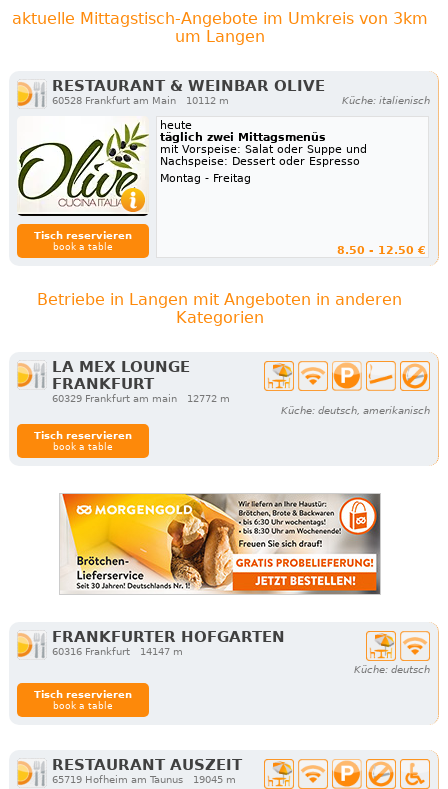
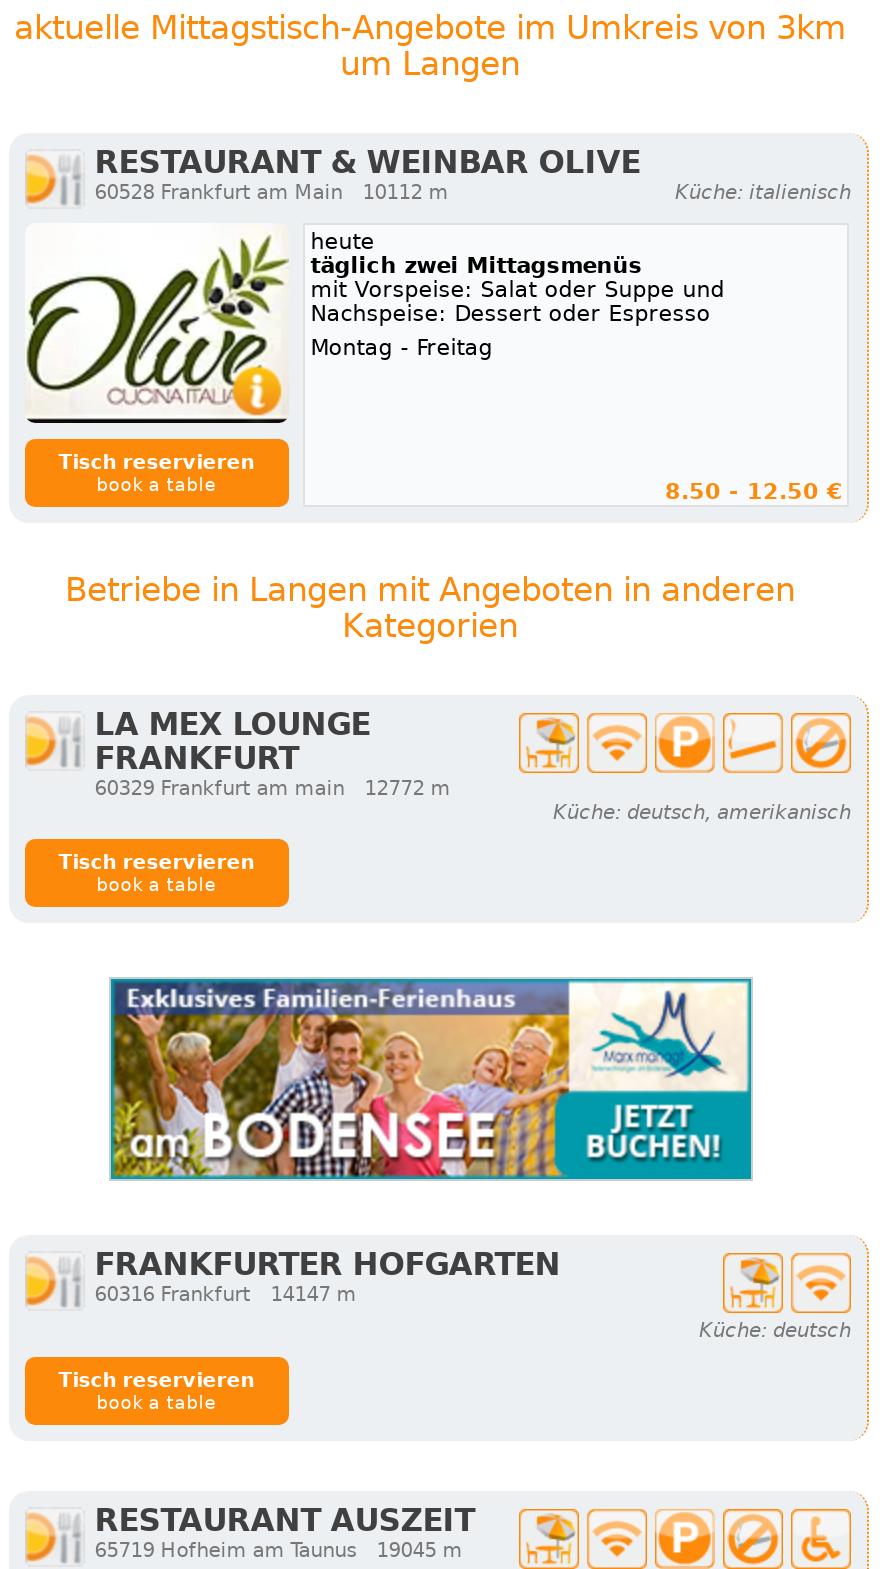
[60,493,381,595] [image] -> [109,977,753,1181] [image]

